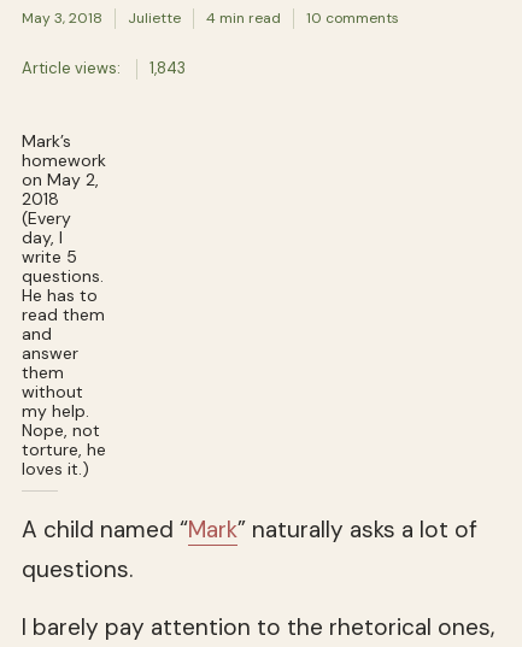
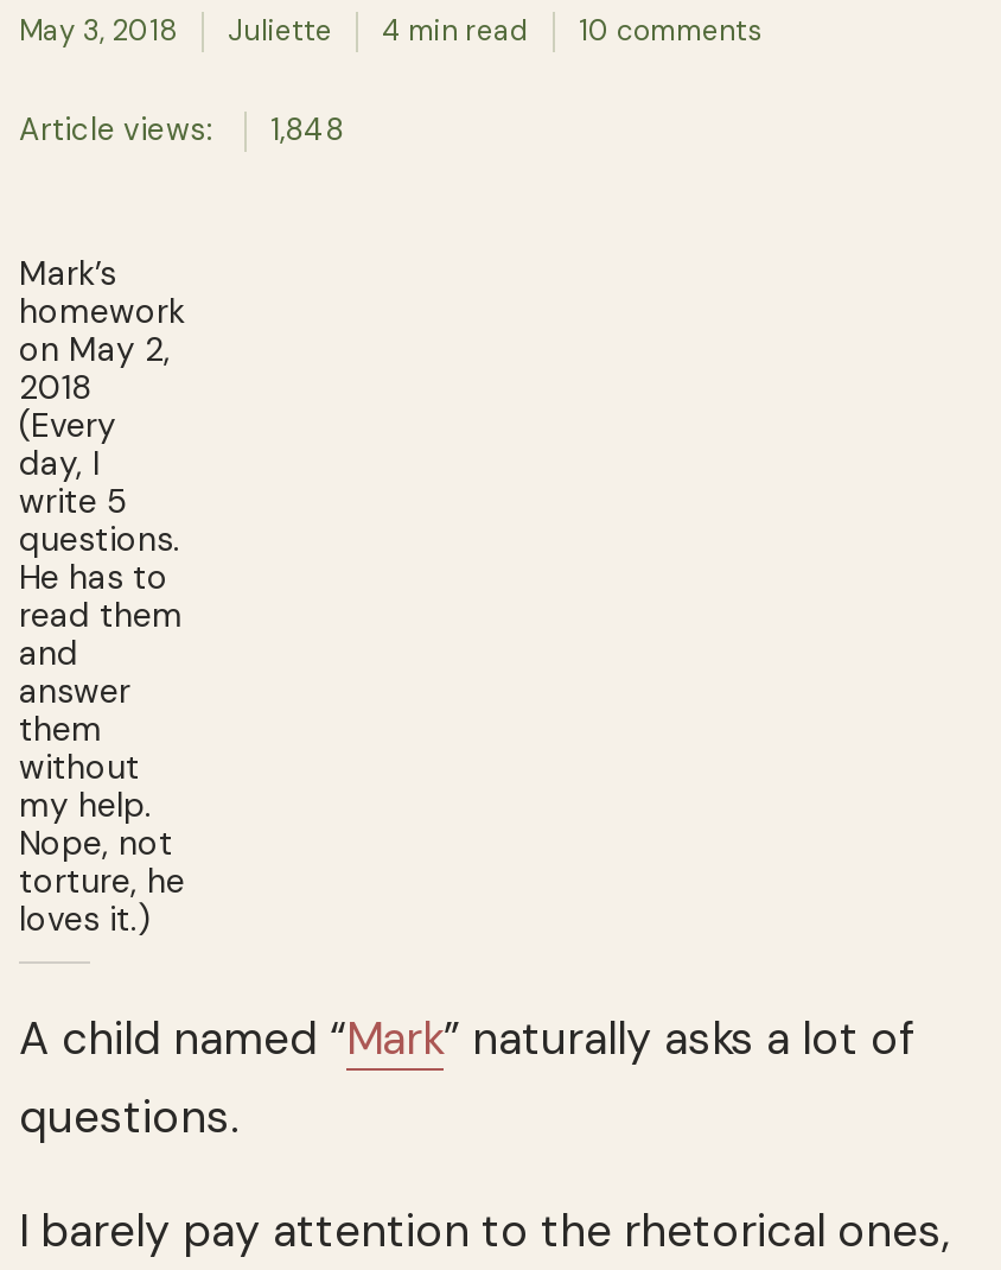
[22,58,186,78] Article views: 1,843 -> [19,109,344,150] Article views: 1,848

